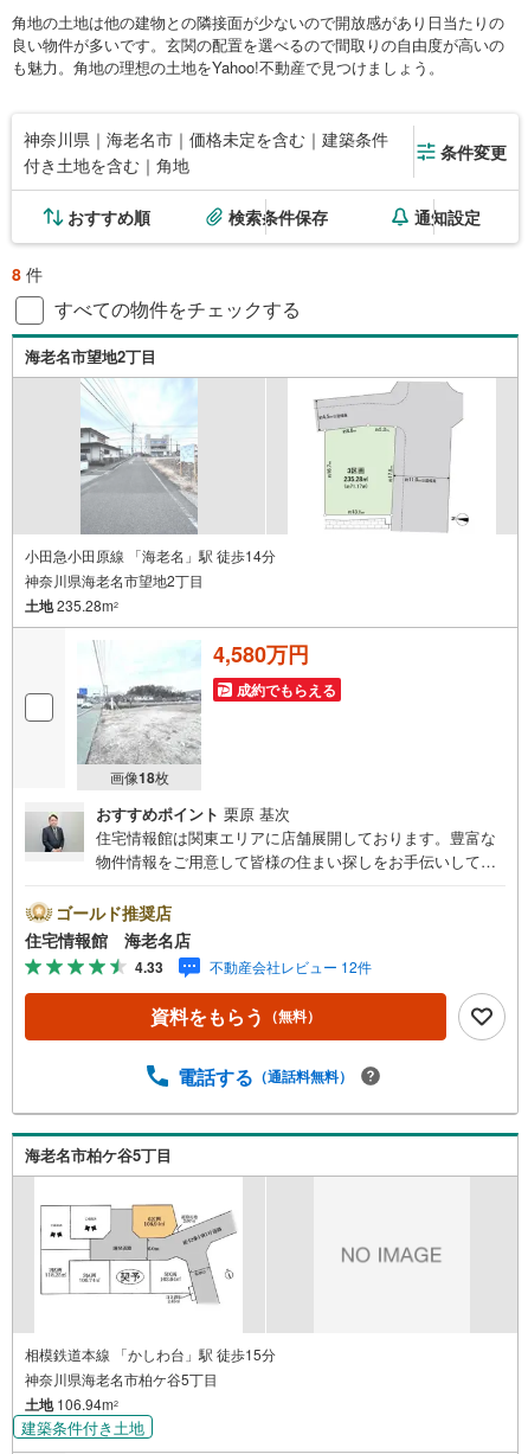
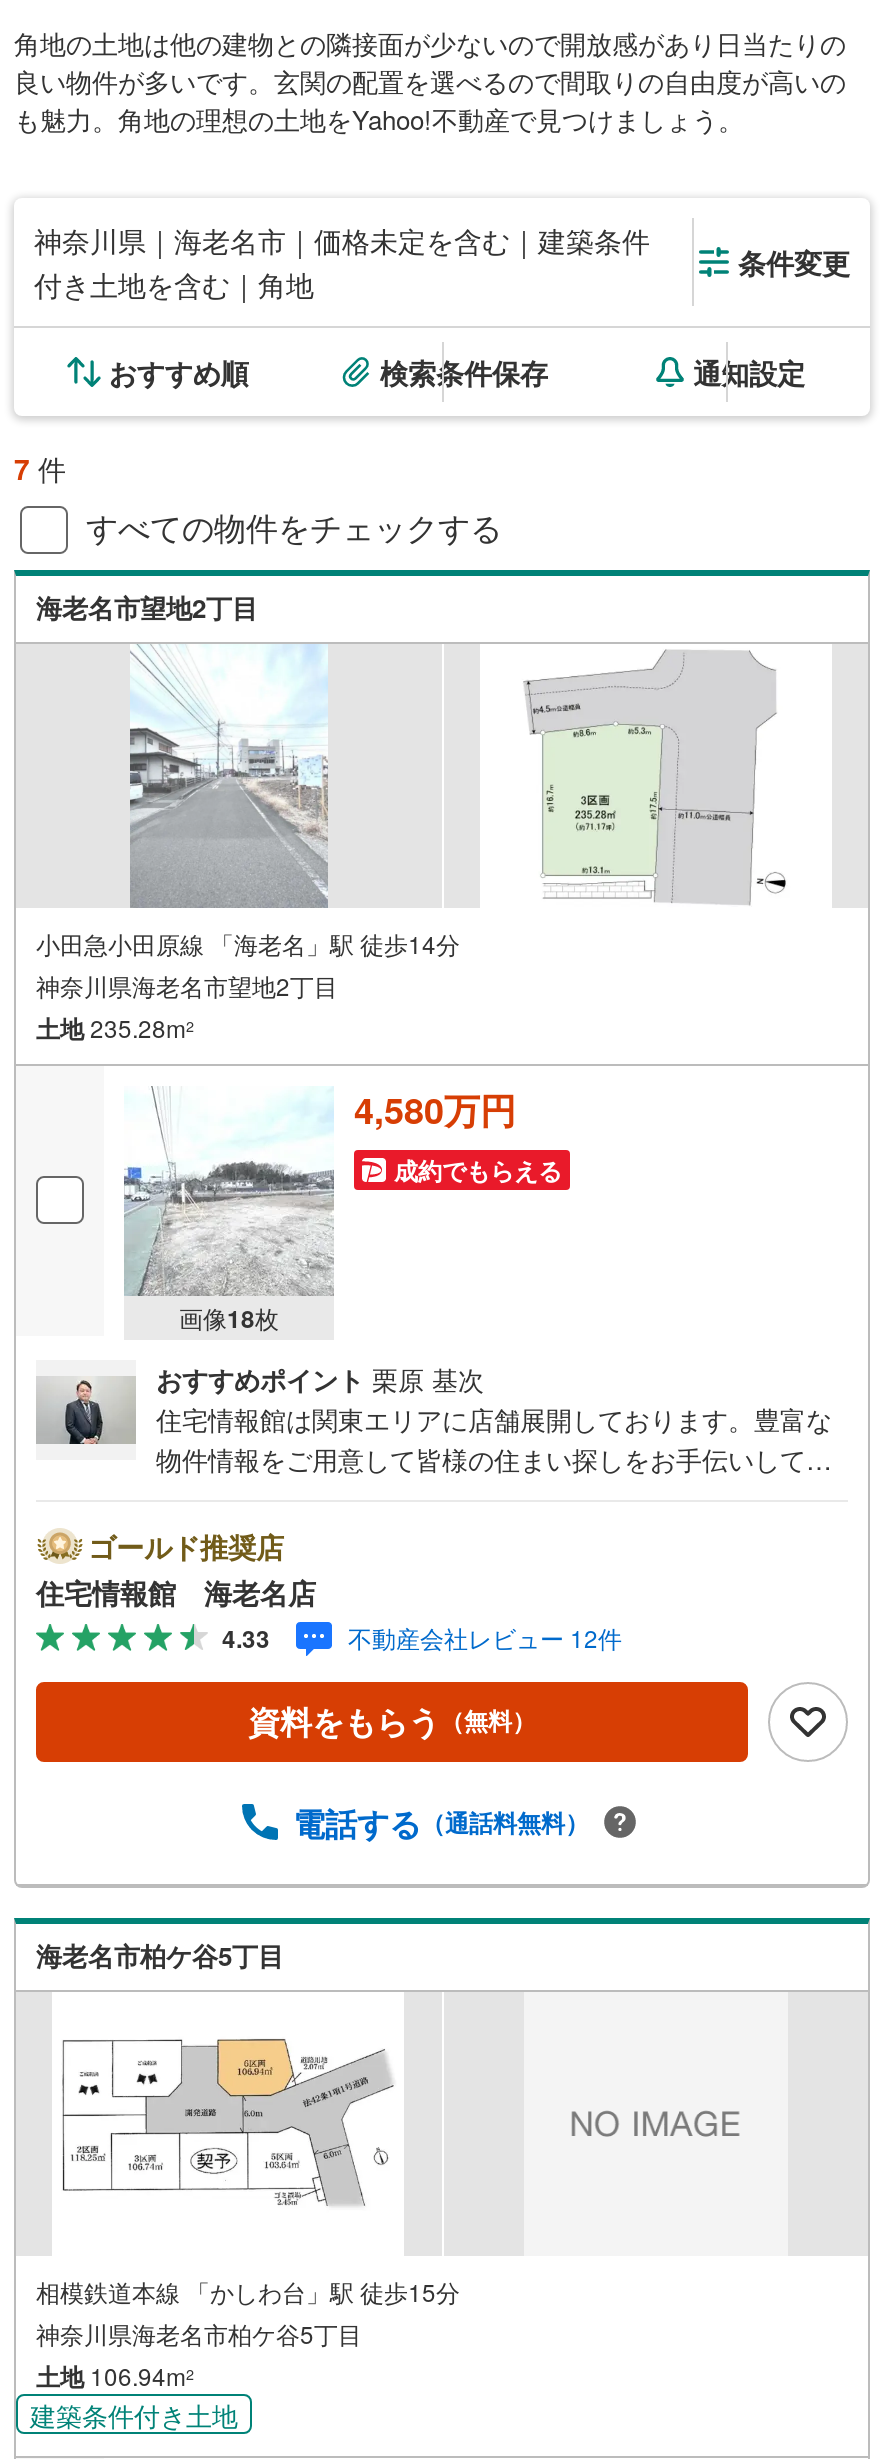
[12,262,43,285] 8件 -> [14,448,66,488] 7件

